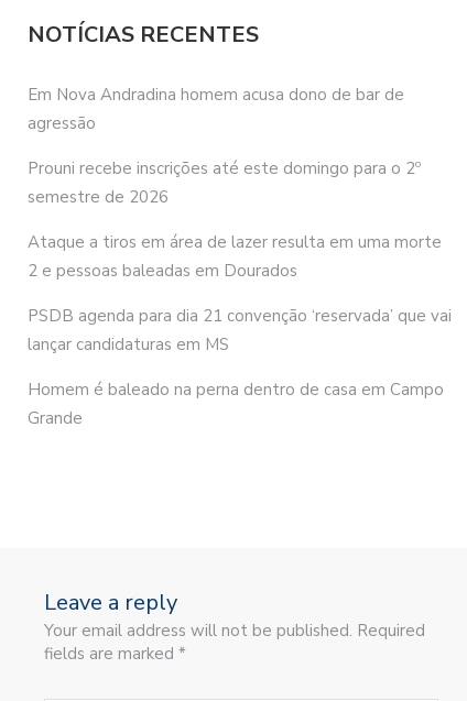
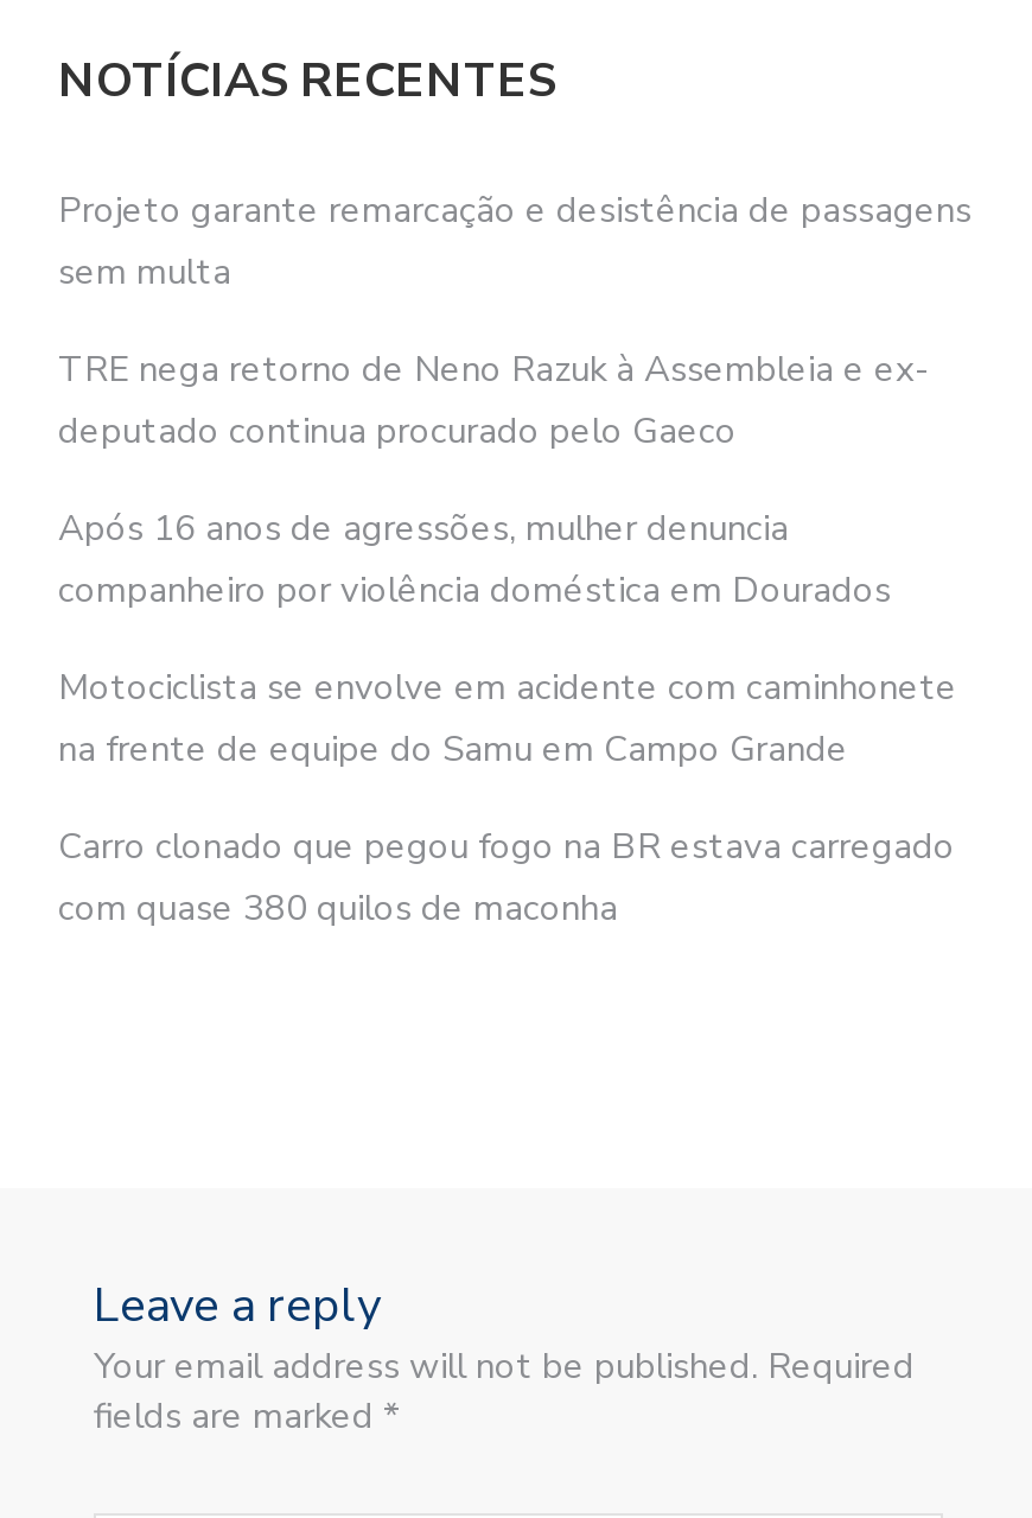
[28,84,404,134] Em Nova Andradina homem acusa dono de bar de | agressão -> [58,187,972,296] Projeto garante remarcação e desistência de passagens | sem multa
[28,158,421,208] Prouni recebe inscrições até este domingo para o 2º | semestre de 2026 -> [58,346,929,455] TRE nega retorno de Neno Razuk à Assembleia e ex- | deputado continua procurado pelo Gaeco
[28,231,442,282] Ataque a tiros em área de lazer resulta em uma morte | 2 e pessoas baleadas em Dourados -> [58,505,891,614] Após 16 anos de agressões, mulher denuncia | companheiro por violência doméstica em Dourados
[28,305,452,356] PSDB agenda para dia 21 convenção ‘reservada’ que vai | lançar candidaturas em MS -> [58,664,957,773] Motociclista se envolve em acidente com caminhonete | na frente de equipe do Samu em Campo Grande
[28,379,444,429] Homem é baleado na perna dentro de casa em Campo | Grande -> [58,823,955,932] Carro clonado que pegou fogo na BR estava carregado | com quase 380 quilos de maconha

